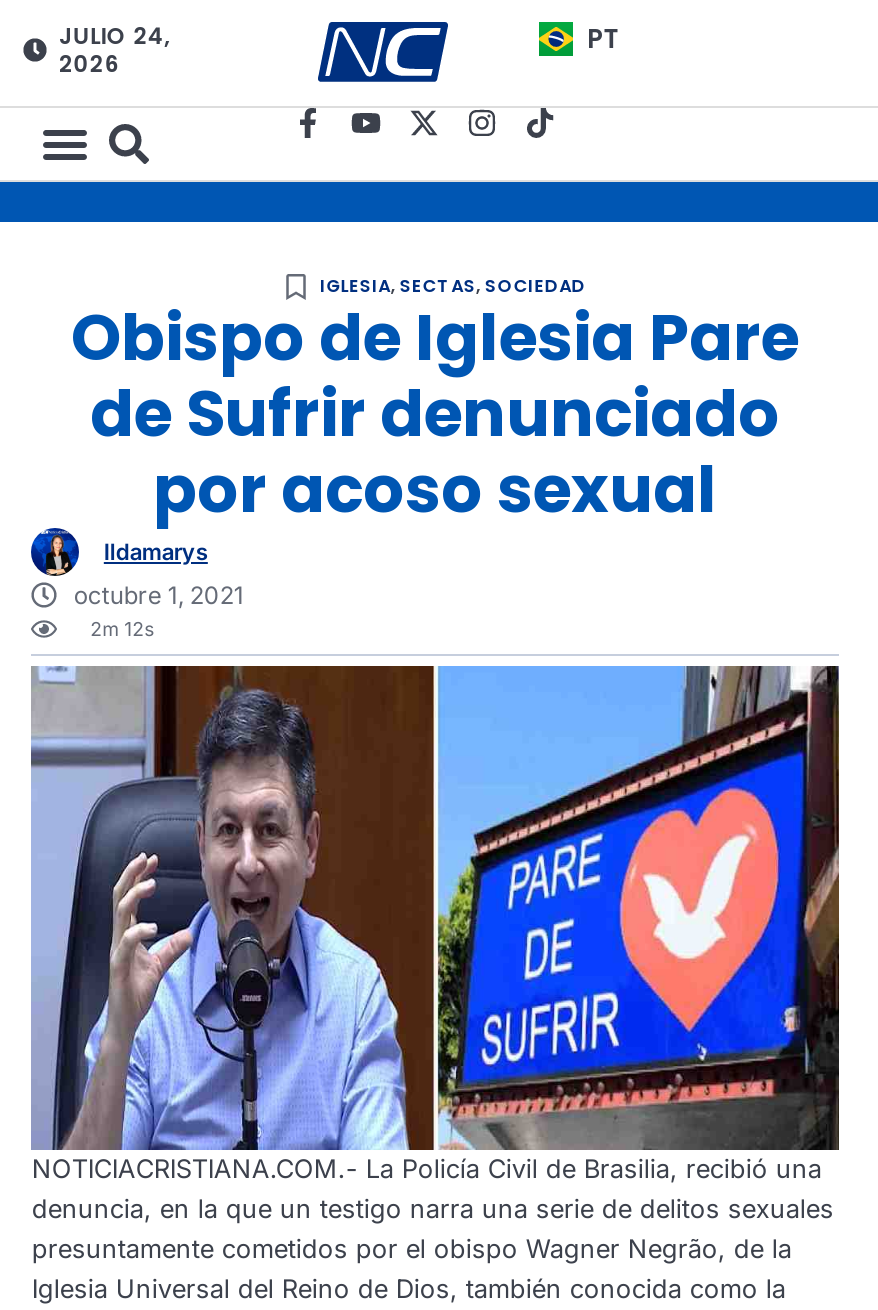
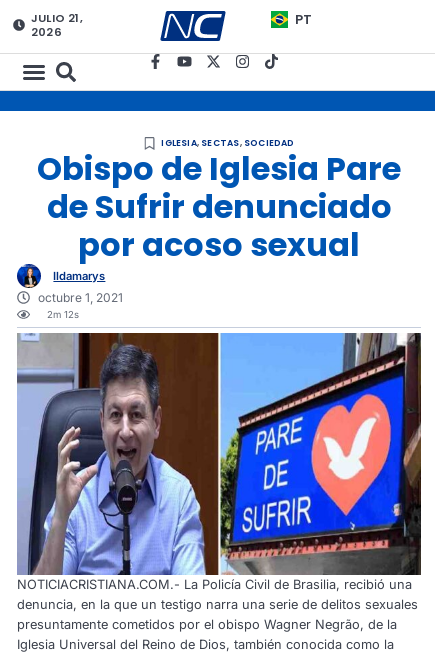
[59,20,171,52] JULIO 24, -> [31,10,83,26] JULIO 21,

